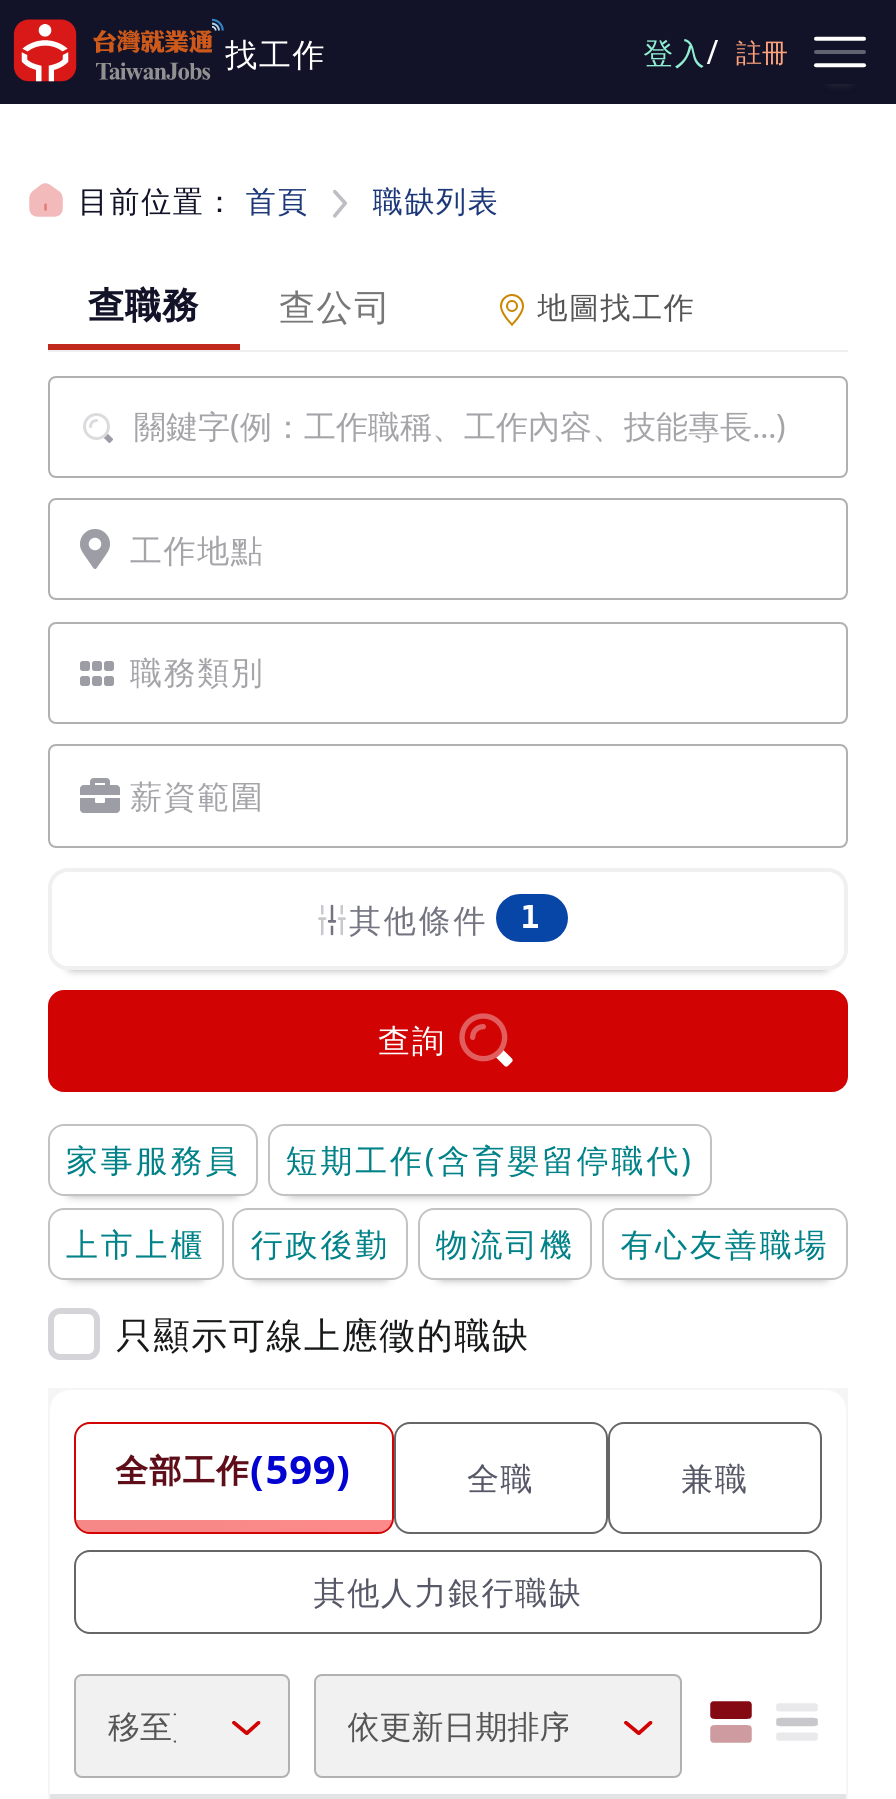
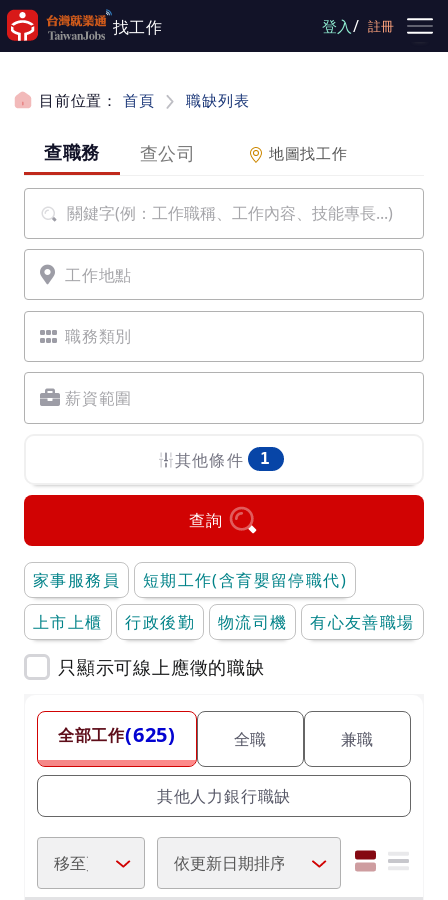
[116,1443,352,1497] 全部工作(599) -> [58,721,176,748] 全部工作(625)

